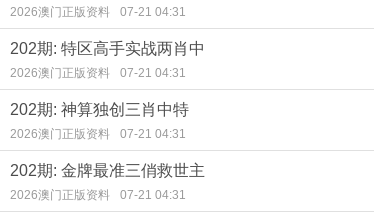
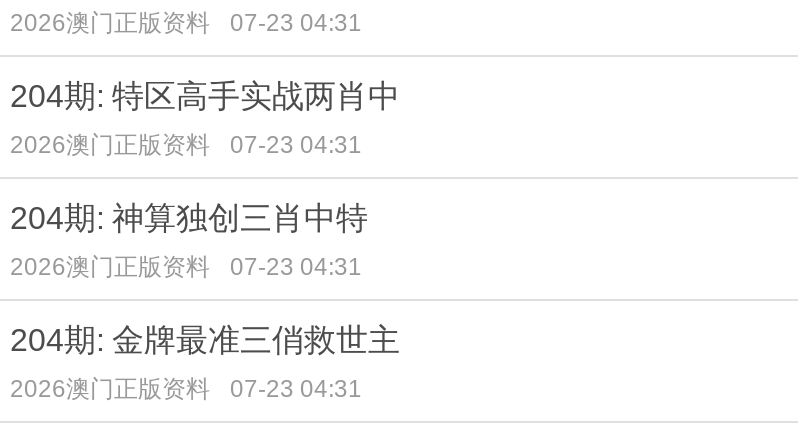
[10,5,186,19] 2026澳门正版资料 07-21 04:31 -> [10,9,362,37] 2026澳门正版资料 07-23 04:31
[10,40,205,57] 202期: 特区高手实战两肖中 -> [10,79,400,113] 204期: 特区高手实战两肖中
[10,66,186,80] 2026澳门正版资料 07-21 04:31 -> [10,131,362,159] 2026澳门正版资料 07-23 04:31
[10,101,189,118] 202期: 神算独创三肖中特 -> [10,201,368,235] 204期: 神算独创三肖中特
[10,127,186,141] 2026澳门正版资料 07-21 04:31 -> [10,253,362,281] 2026澳门正版资料 07-23 04:31
[10,162,205,179] 202期: 金牌最准三俏救世主 -> [10,323,400,357] 204期: 金牌最准三俏救世主
[10,188,186,202] 2026澳门正版资料 07-21 04:31 -> [10,375,362,403] 2026澳门正版资料 07-23 04:31

